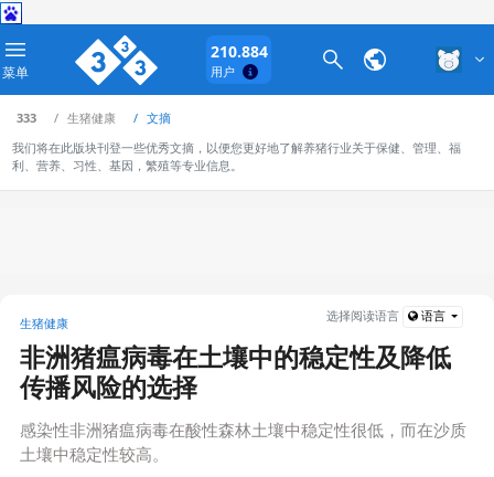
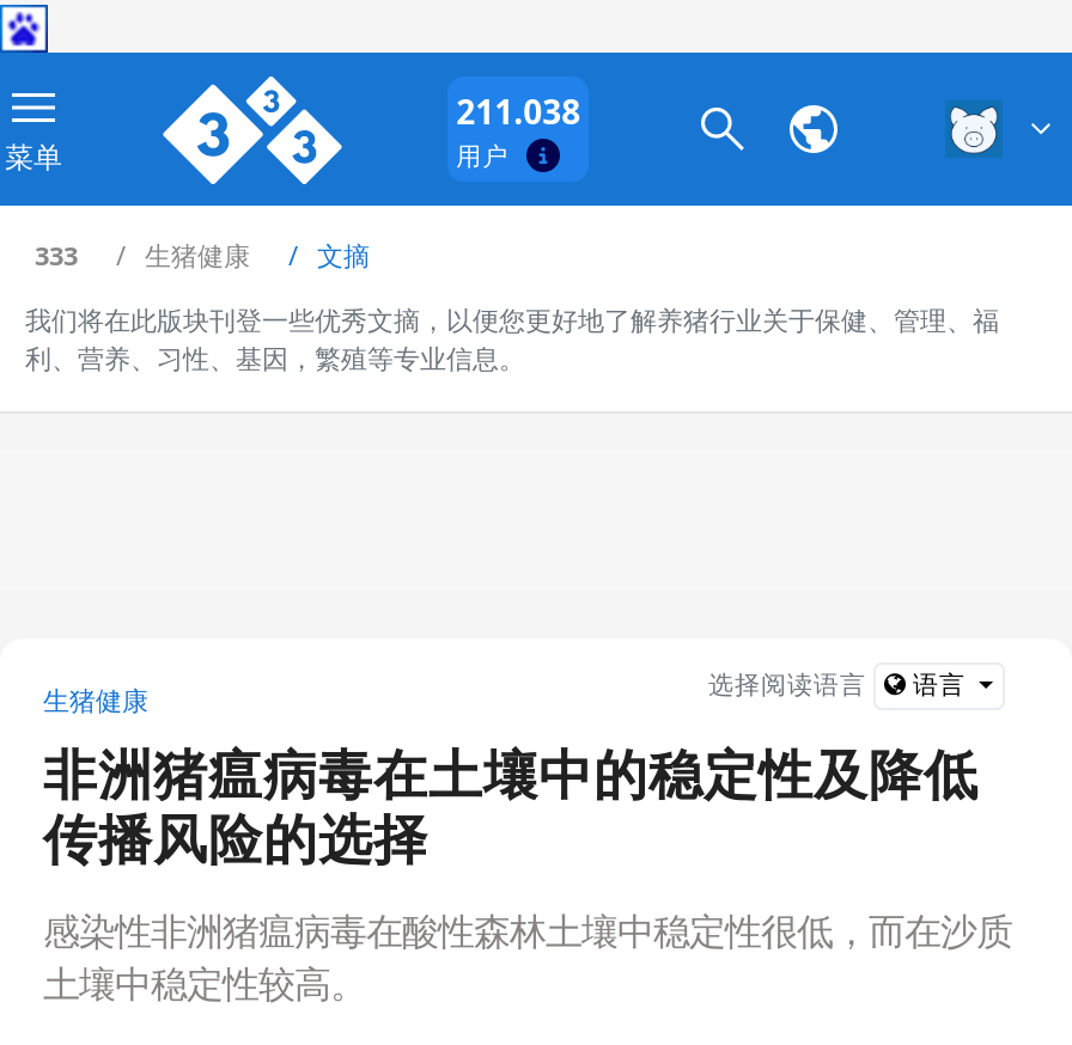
[210,41,268,62] 210.884 -> [456,88,581,133] 211.038

